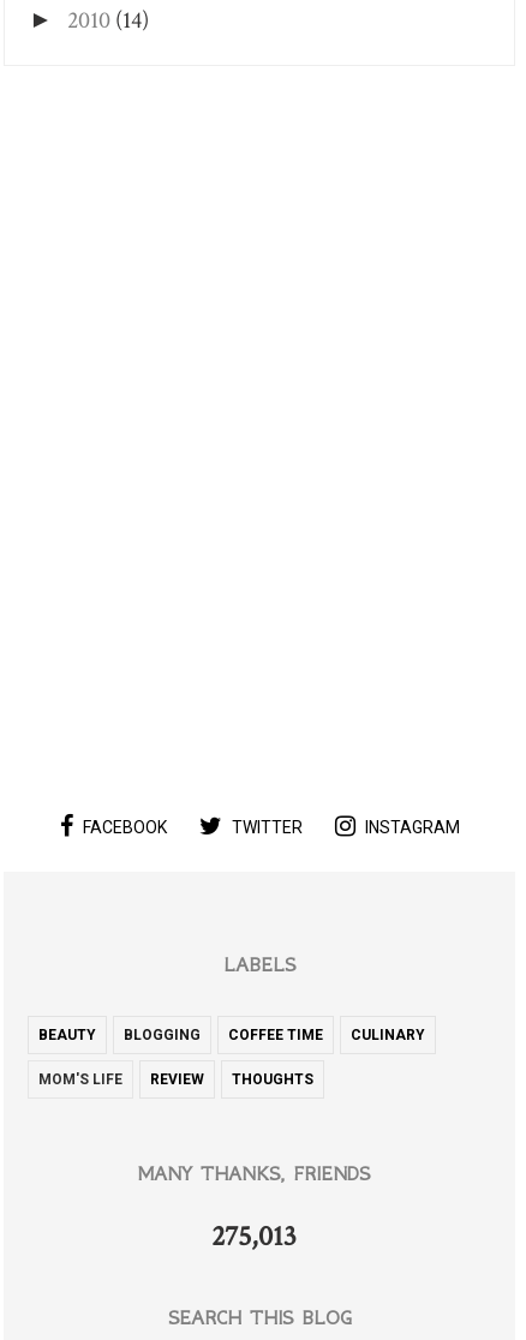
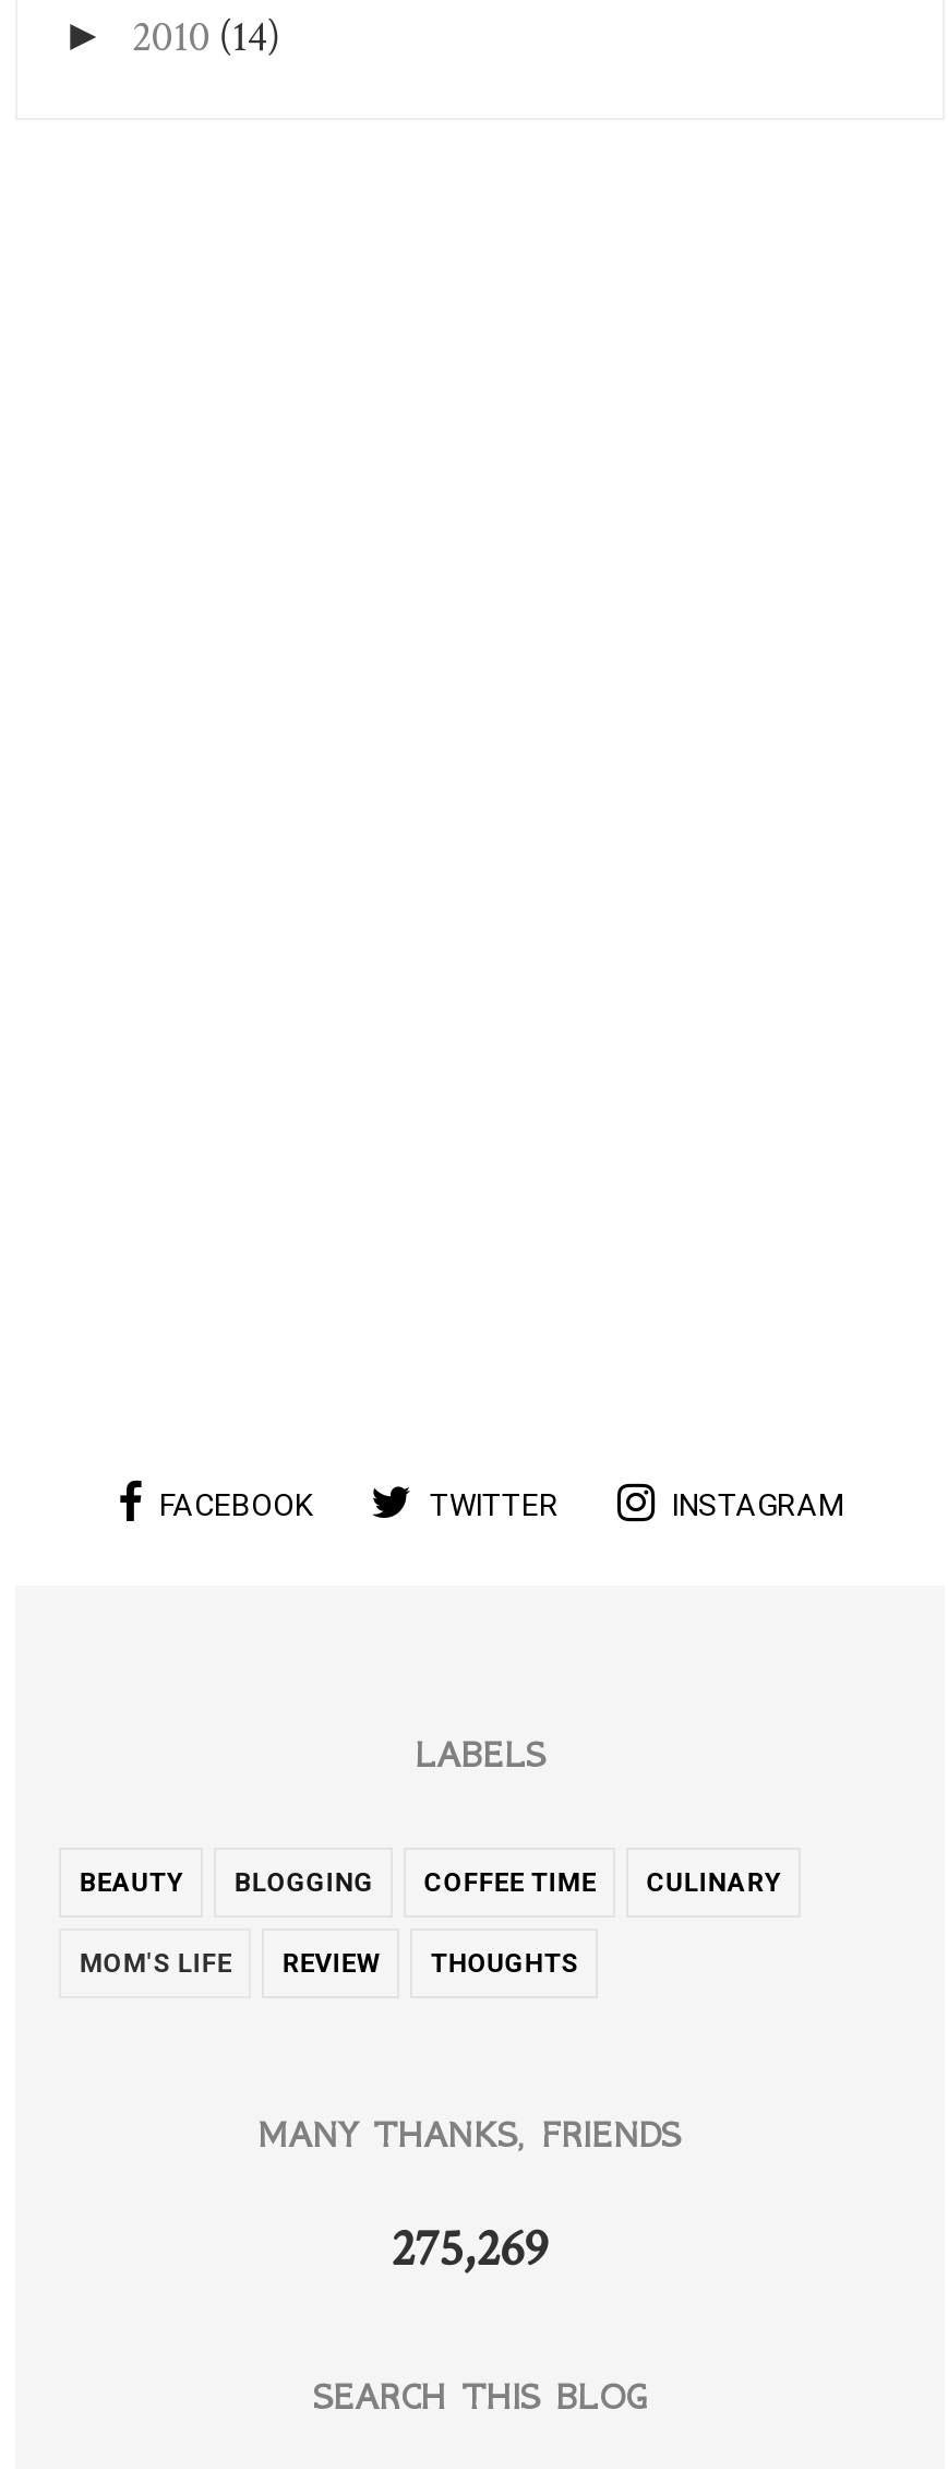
[211,1217,296,1254] 275,013 -> [391,2213,548,2281] 275,269

